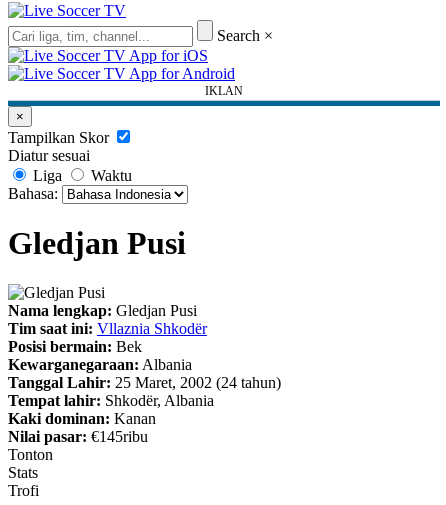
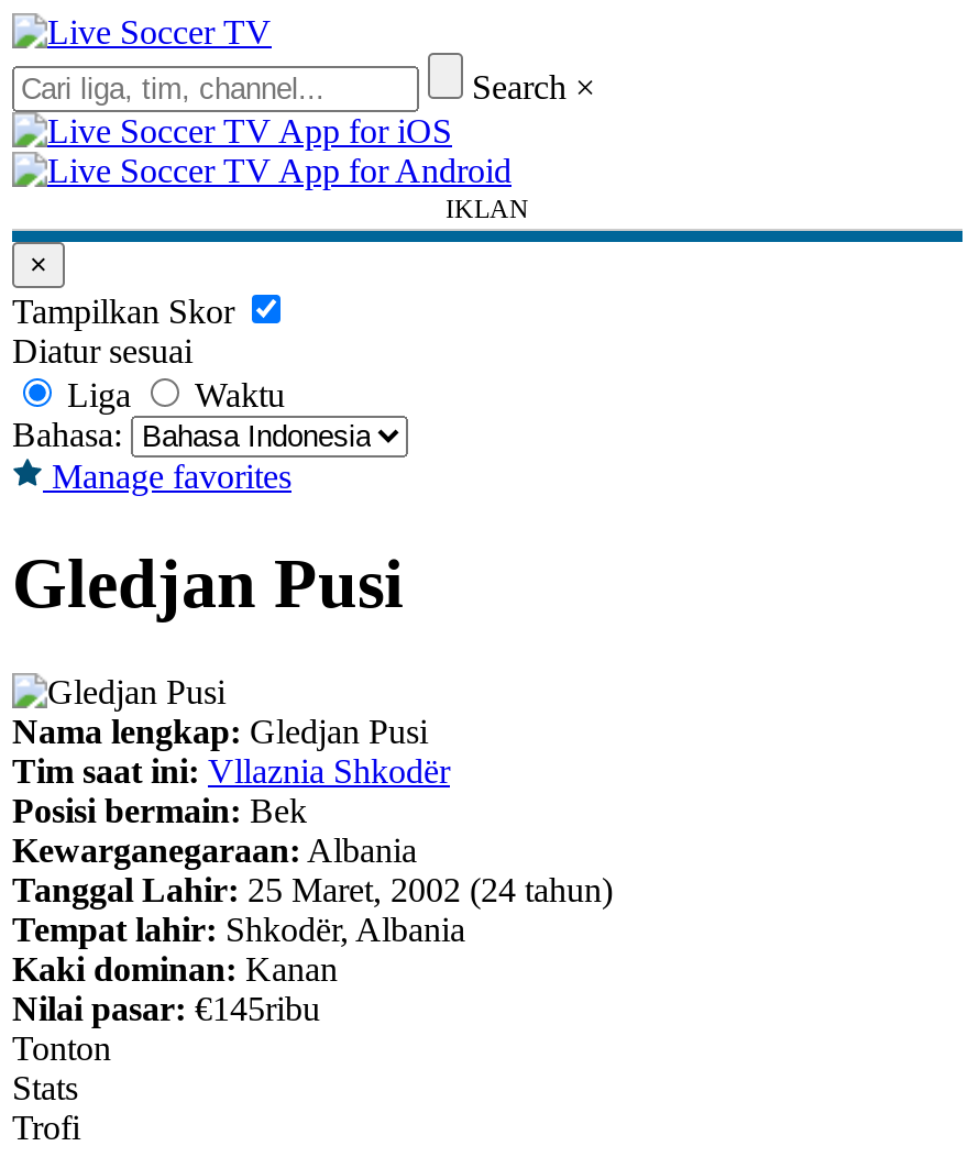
none -> [43,458,291,495] Manage favorites

